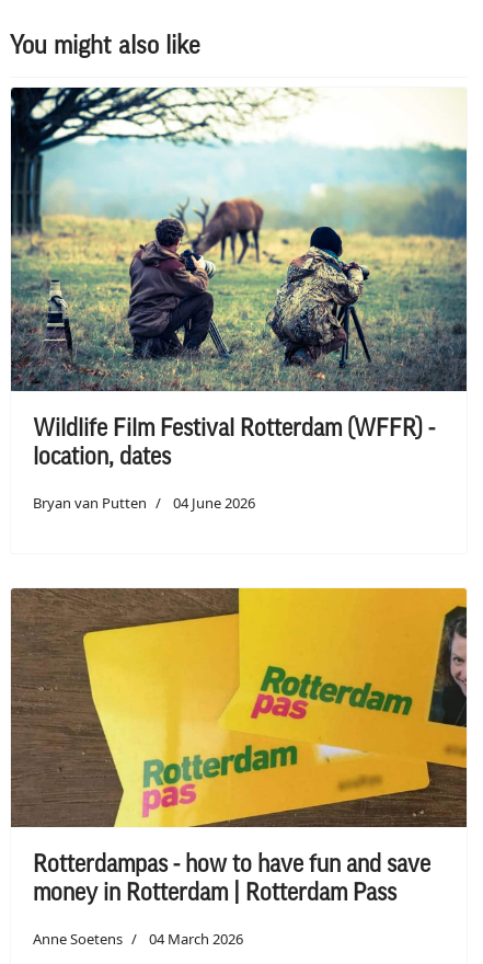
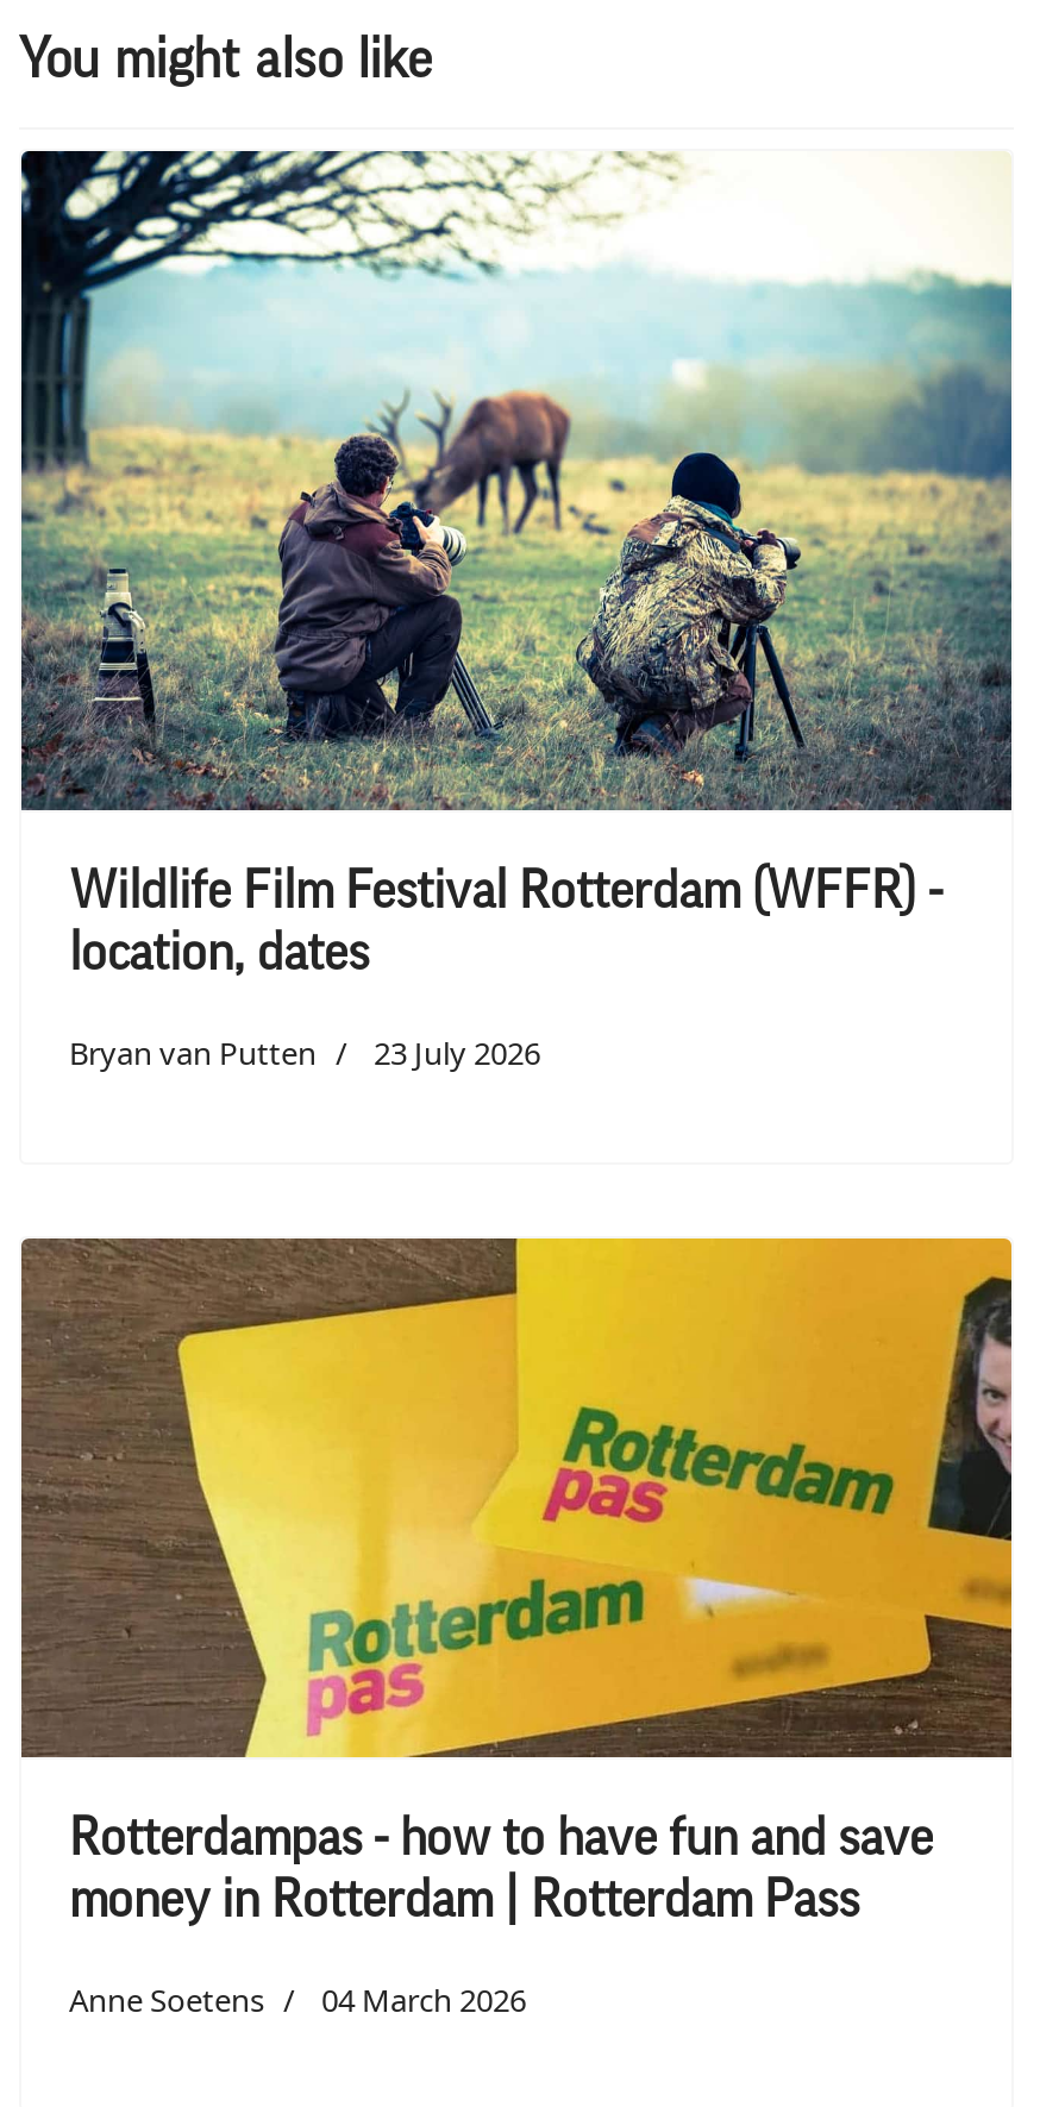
[33,493,255,513] Bryan van Putten 04 June 2026 -> [69,1032,540,1075] Bryan van Putten 23 July 2026

